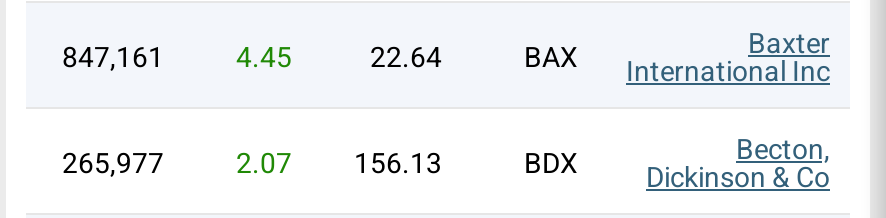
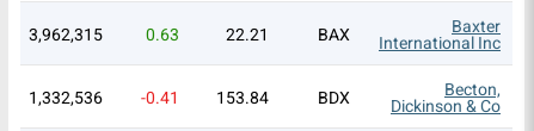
[62,37,164,79] 847,161 -> [29,23,103,48] 3,962,315
[236,37,292,79] 4.45 -> [146,23,179,48] 0.63
[370,37,442,79] 22.64 -> [226,23,269,48] 22.21
[62,143,164,185] 265,977 -> [29,86,103,111] 1,332,536
[236,143,292,185] 2.07 -> [141,86,179,111] -0.41
[354,143,442,185] 156.13 -> [216,86,269,111] 153.84

